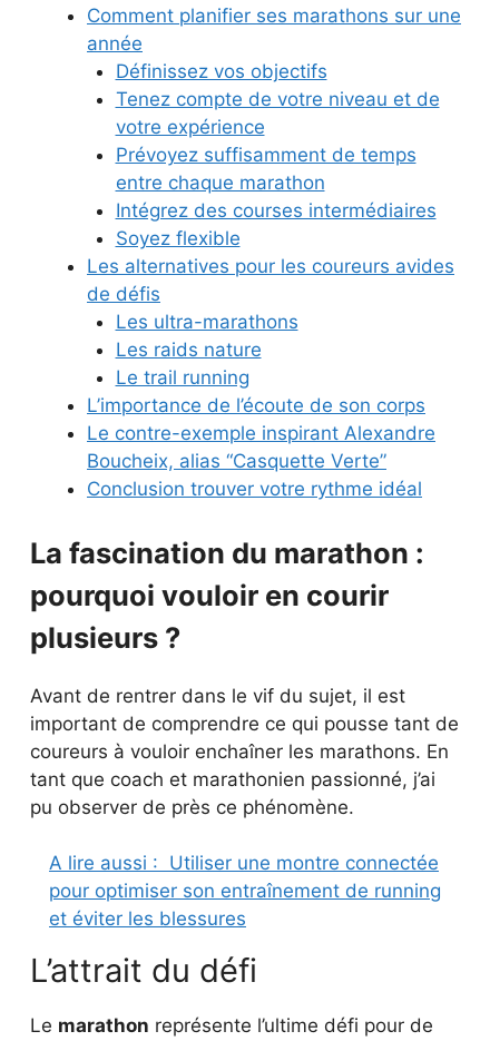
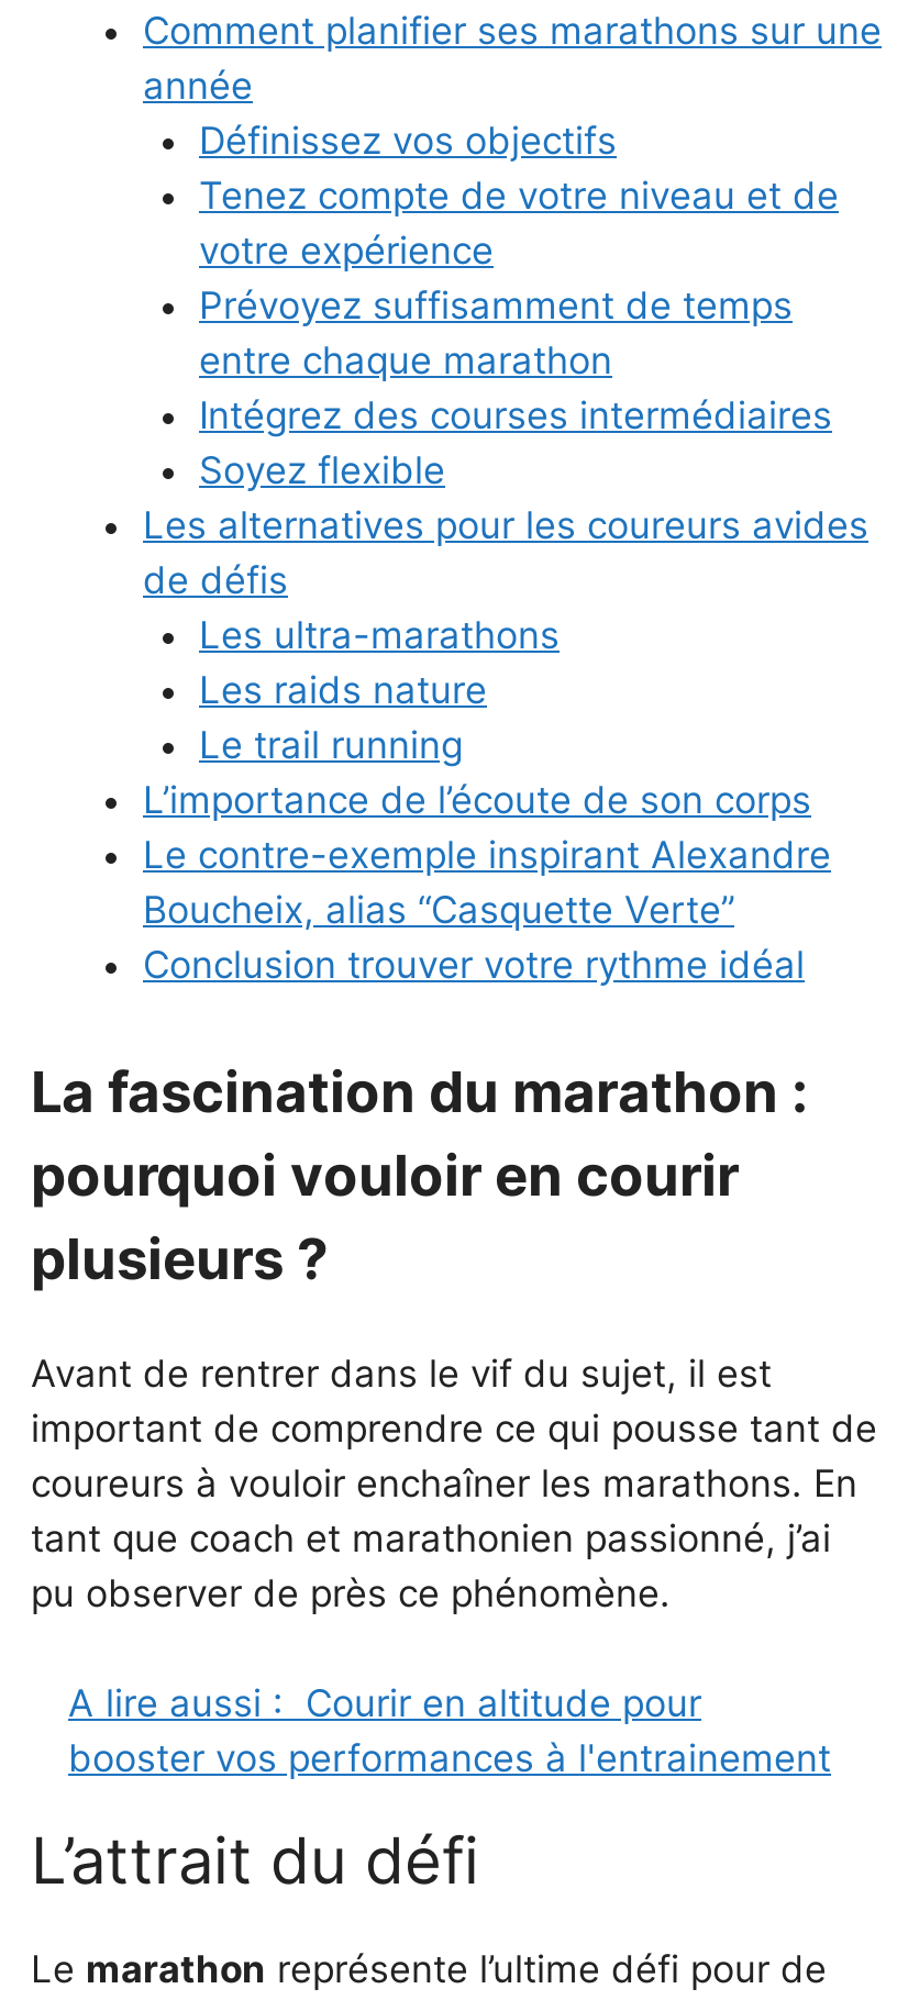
[49,852,441,930] A lire aussi : Utiliser une montre connectée | pour optimiser son entraînement de running | et éviter les blessures -> [68,1682,831,1781] A lire aussi : Courir en altitude pour | booster vos performances à l'entrainement

